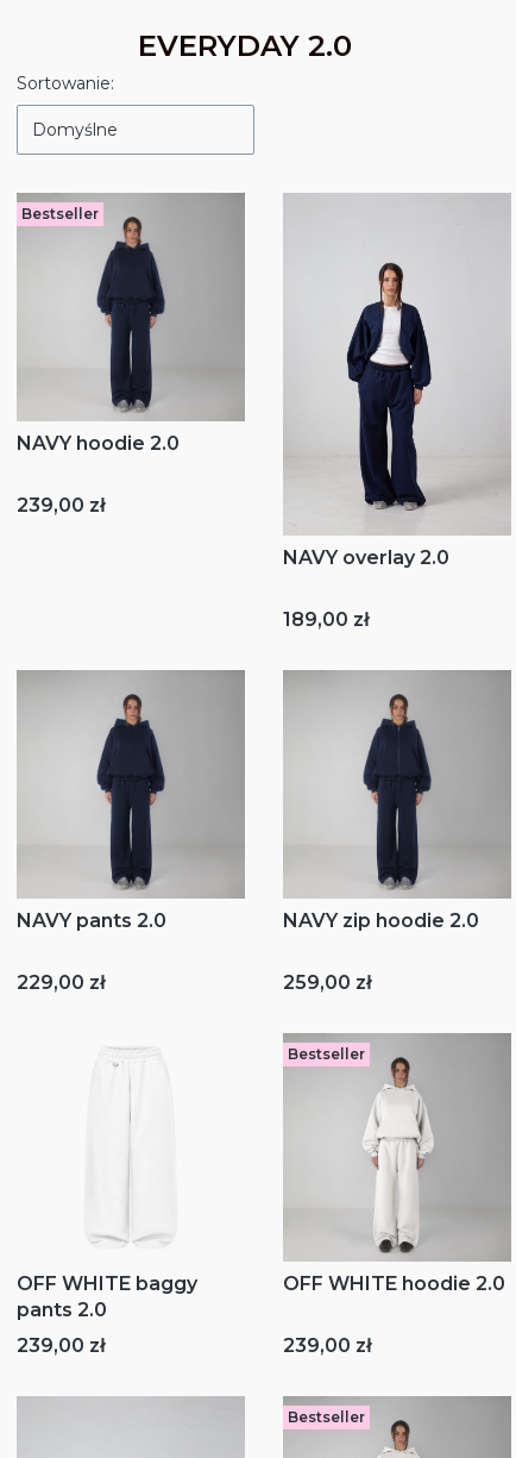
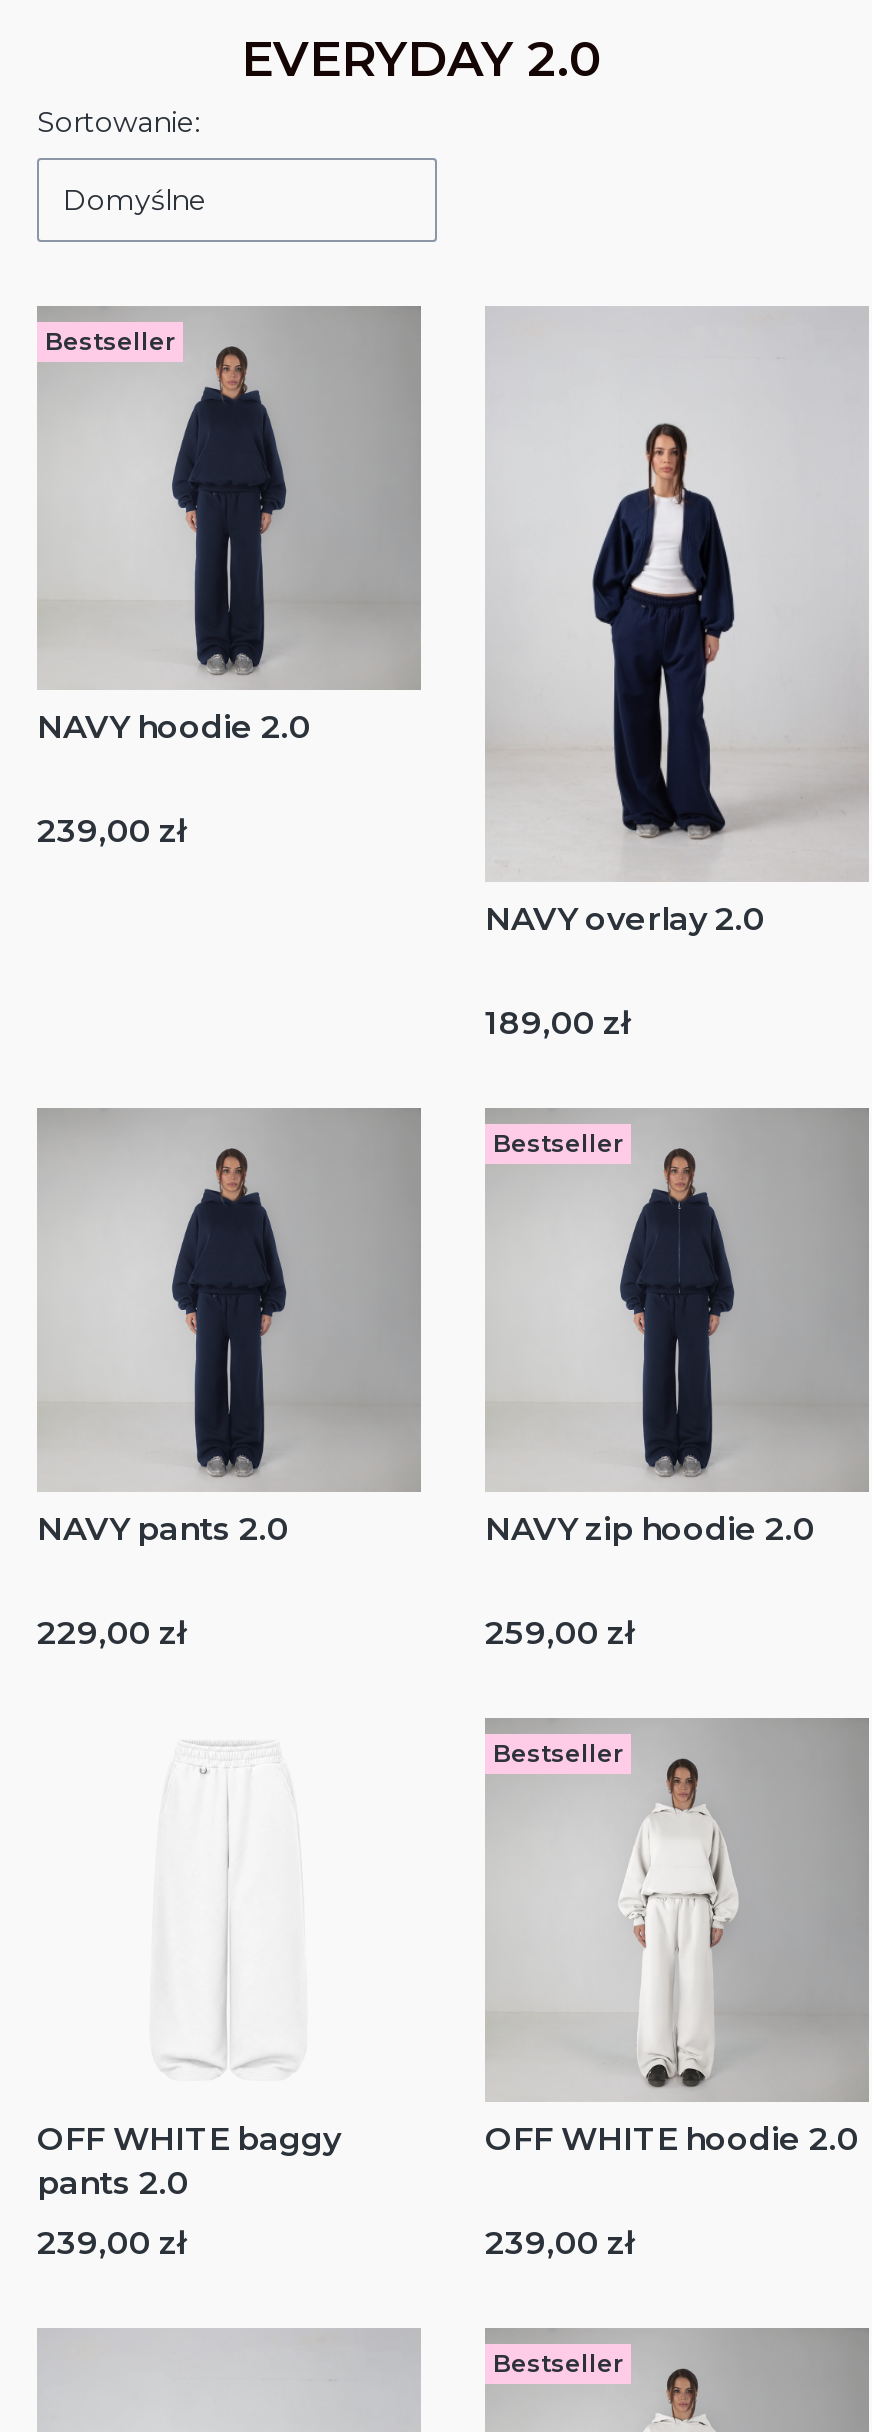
none -> [493,1128,623,1158] Bestseller

